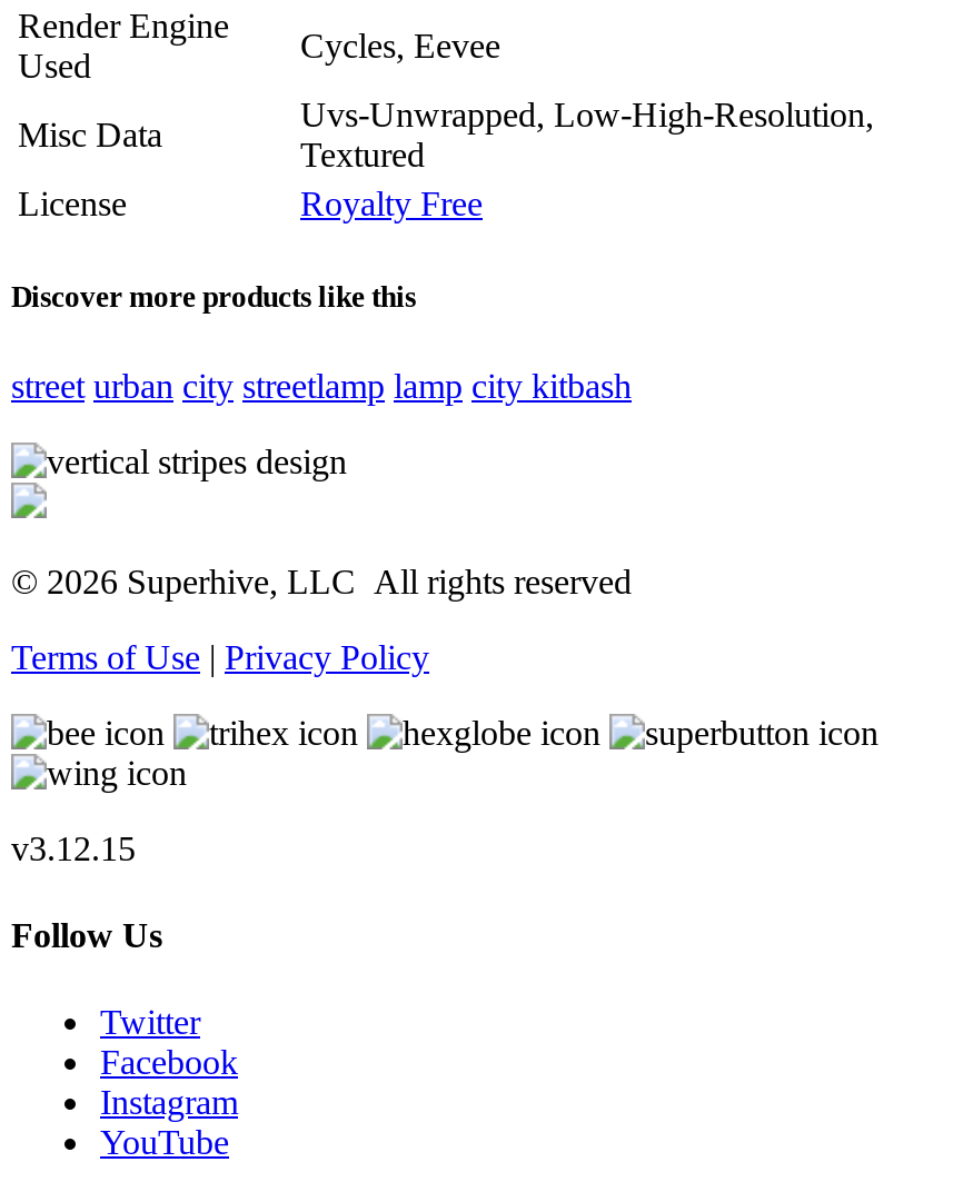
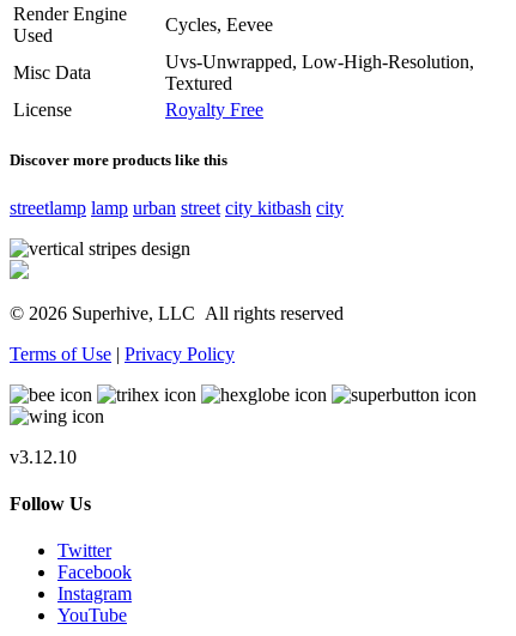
[11,366,632,404] street urban city streetlamp lamp city kitbash -> [10,197,344,218] streetlamp lamp urban street city kitbash city
[11,829,136,866] v3.12.15 -> [10,446,77,467] v3.12.10

